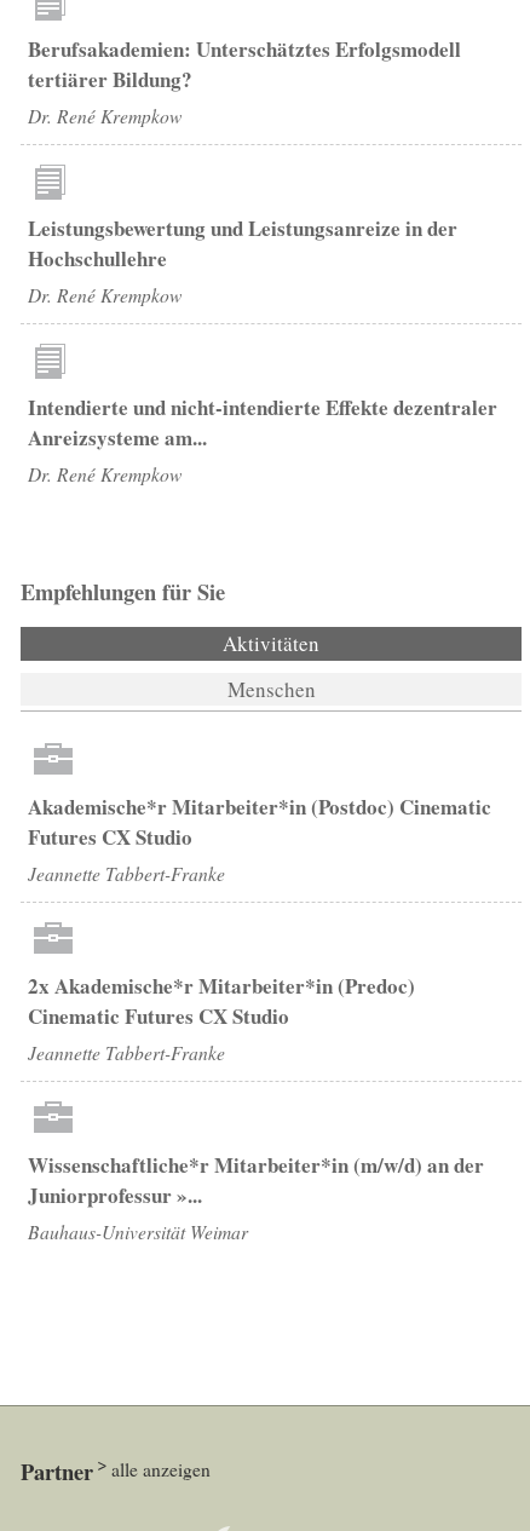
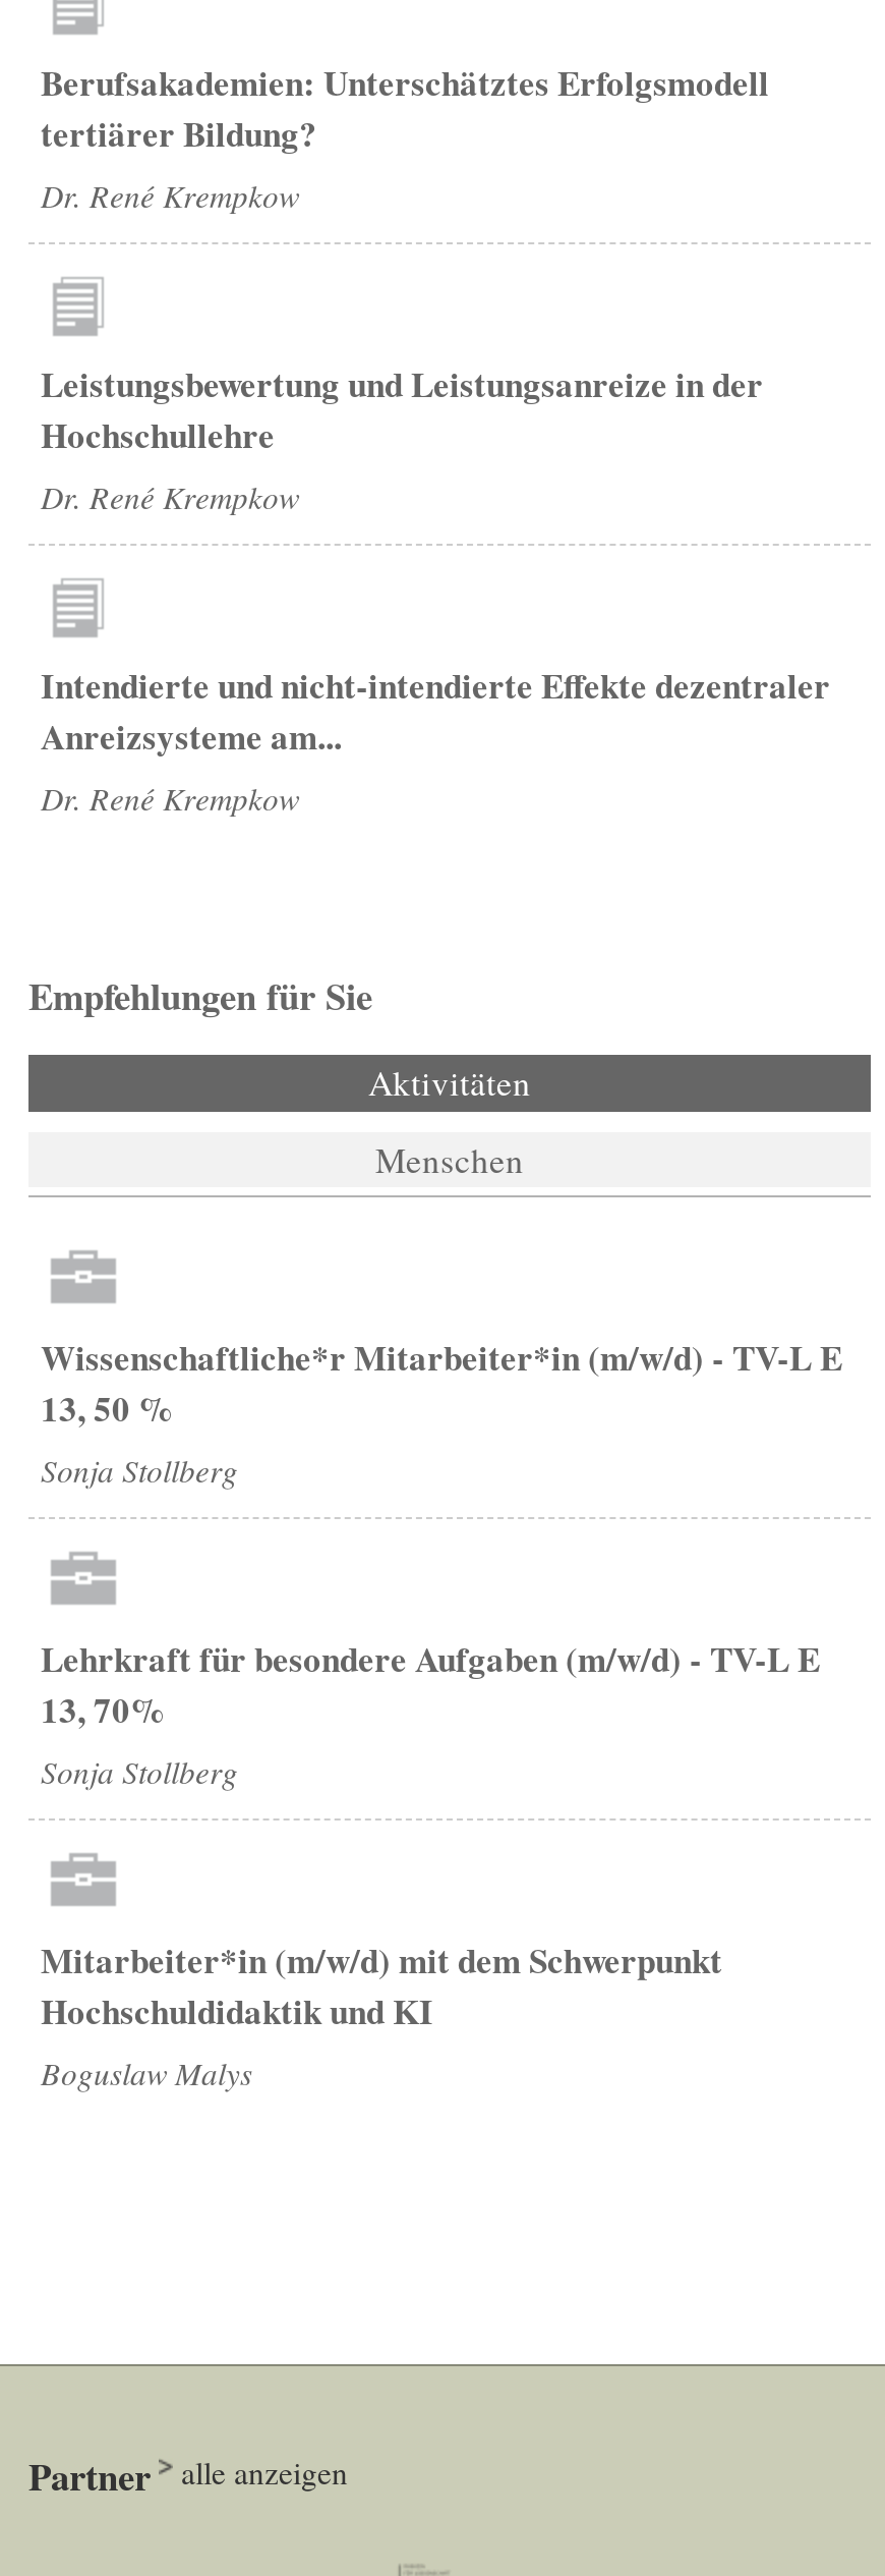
[28,791,491,886] Akademische*r Mitarbeiter*in (Postdoc) Cinematic | Futures CX Studio | Jeannette Tabbert-Franke -> [41,1331,842,1490] Wissenschaftliche*r Mitarbeiter*in (m/w/d) - TV-L E | 13, 50 % | Sonja Stollberg
[28,970,415,1065] 2x Akademische*r Mitarbeiter*in (Predoc) | Cinematic Futures CX Studio | Jeannette Tabbert-Franke -> [41,1633,820,1792] Lehrkraft für besondere Aufgaben (m/w/d) - TV-L E | 13, 70% | Sonja Stollberg
[28,1150,484,1244] Wissenschaftliche*r Mitarbeiter*in (m/w/d) an der | Juniorprofessur »... | Bauhaus-Universität Weimar -> [41,1934,722,2093] Mitarbeiter*in (m/w/d) mit dem Schwerpunkt | Hochschuldidaktik und KI | Boguslaw Malys

